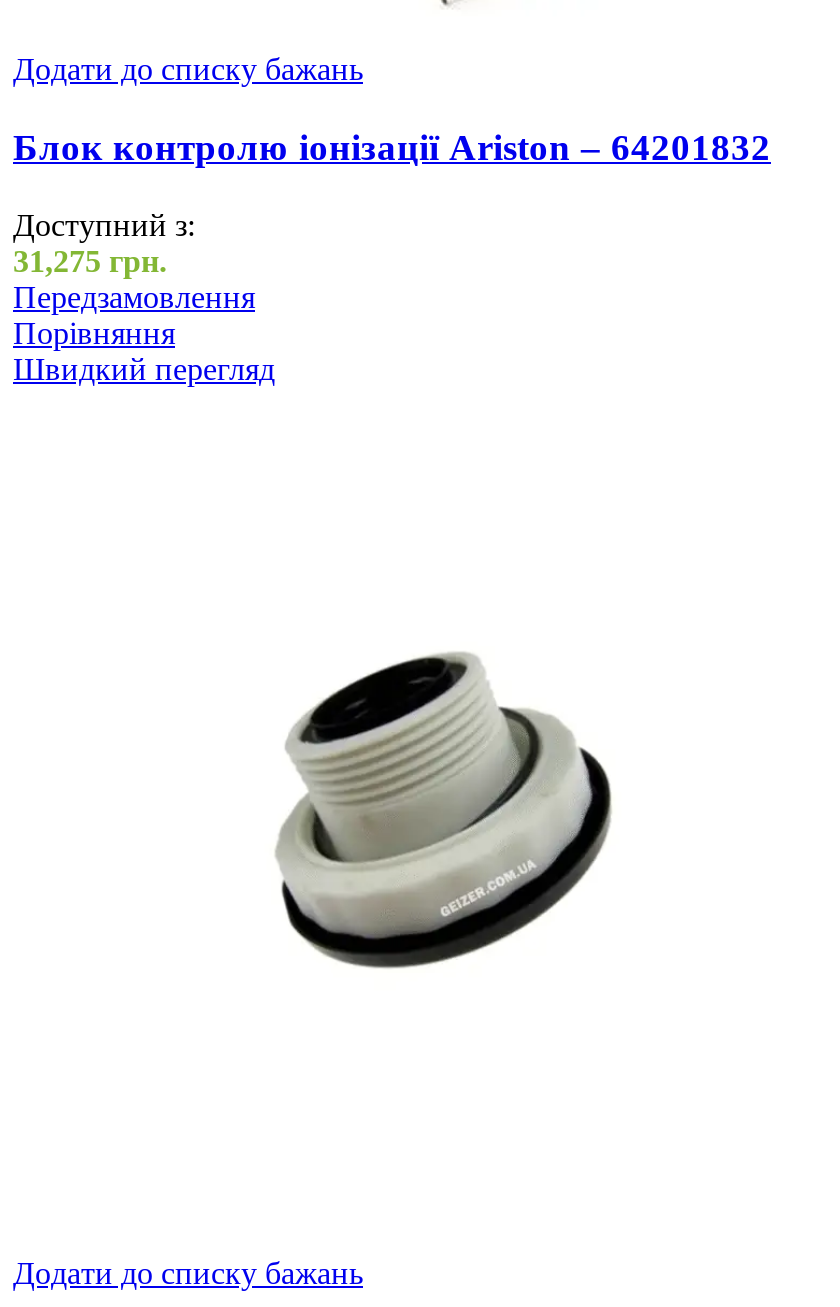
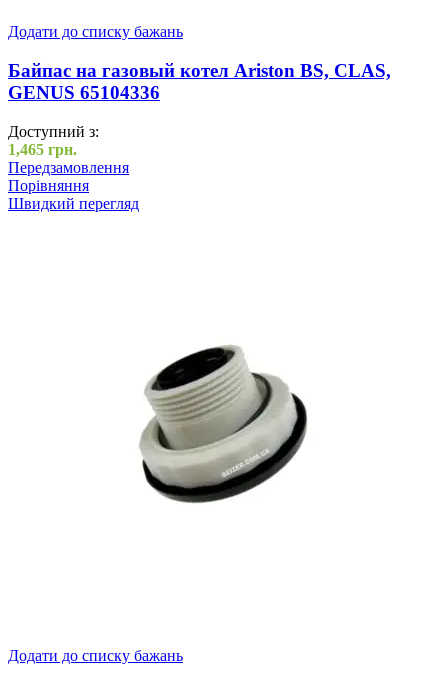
[13,126,771,168] Блок контролю іонізації Ariston – 64201832 -> [8,60,391,103] Байпас на газовый котел Ariston BS, CLAS, | GENUS 65104336
[13,243,167,277] 31,275 грн. -> [8,141,77,158] 1,465 грн.

